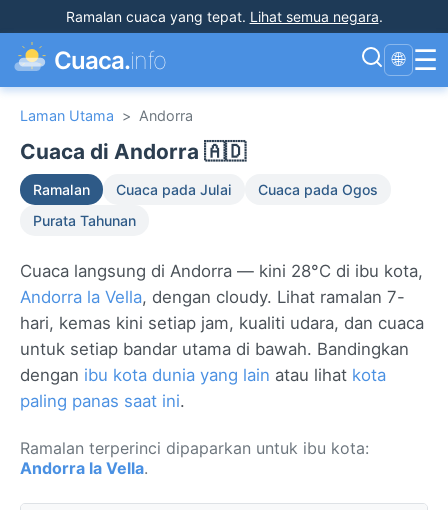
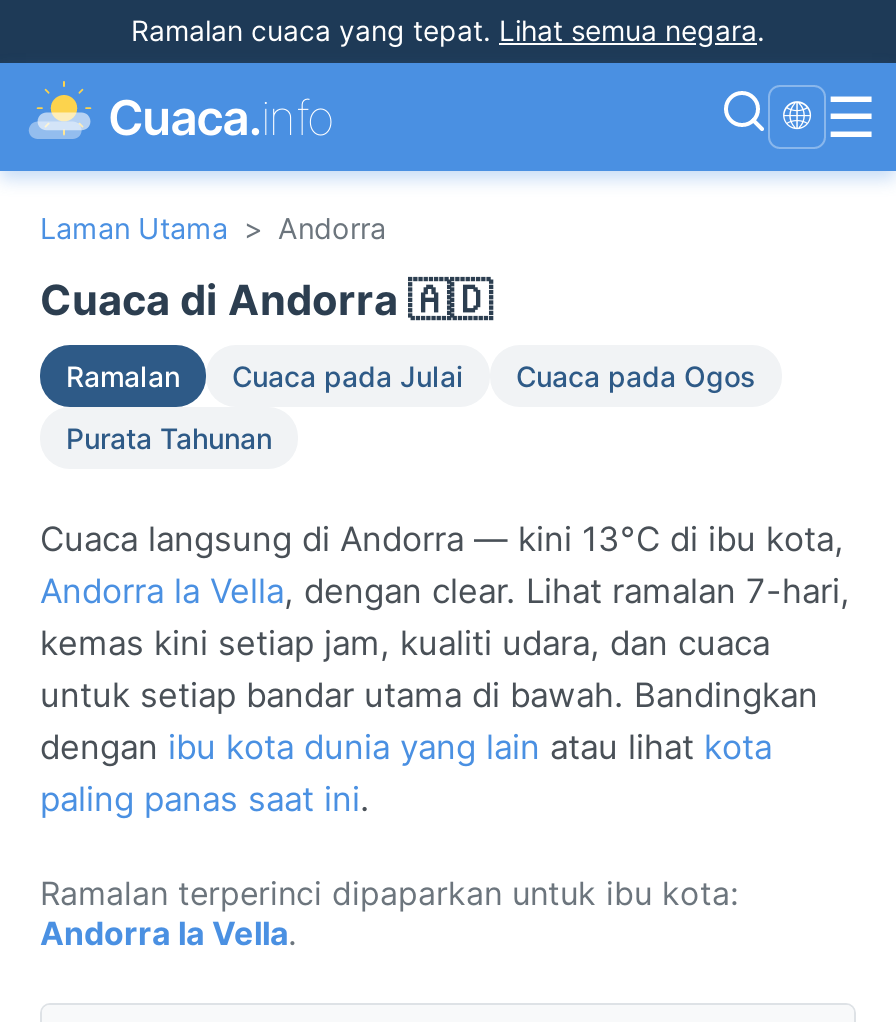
[20,261,424,333] Cuaca langsung di Andorra — kini 28°C di ibu kota, | Andorra la Vella, dengan cloudy. Lihat ramalan 7- | hari, kemas kini setiap jam, kualiti udara, dan cuaca -> [40,519,850,663] Cuaca langsung di Andorra — kini 13°C di ibu kota, | Andorra la Vella, dengan clear. Lihat ramalan 7-hari, | kemas kini setiap jam, kualiti udara, dan cuaca

